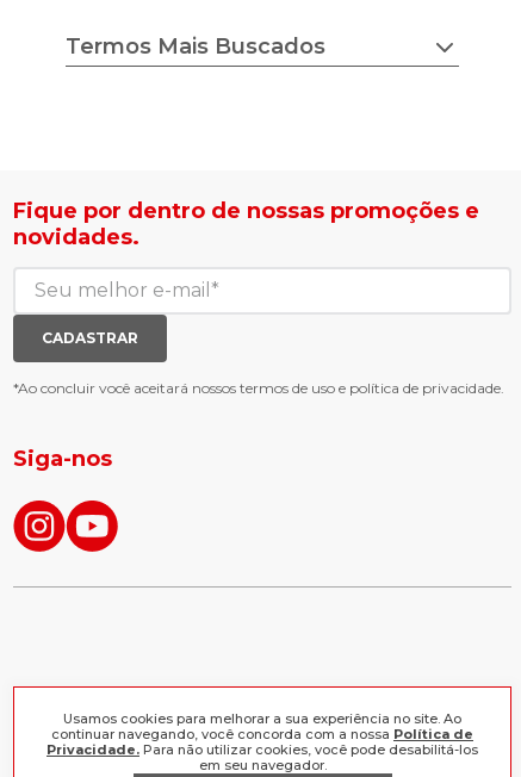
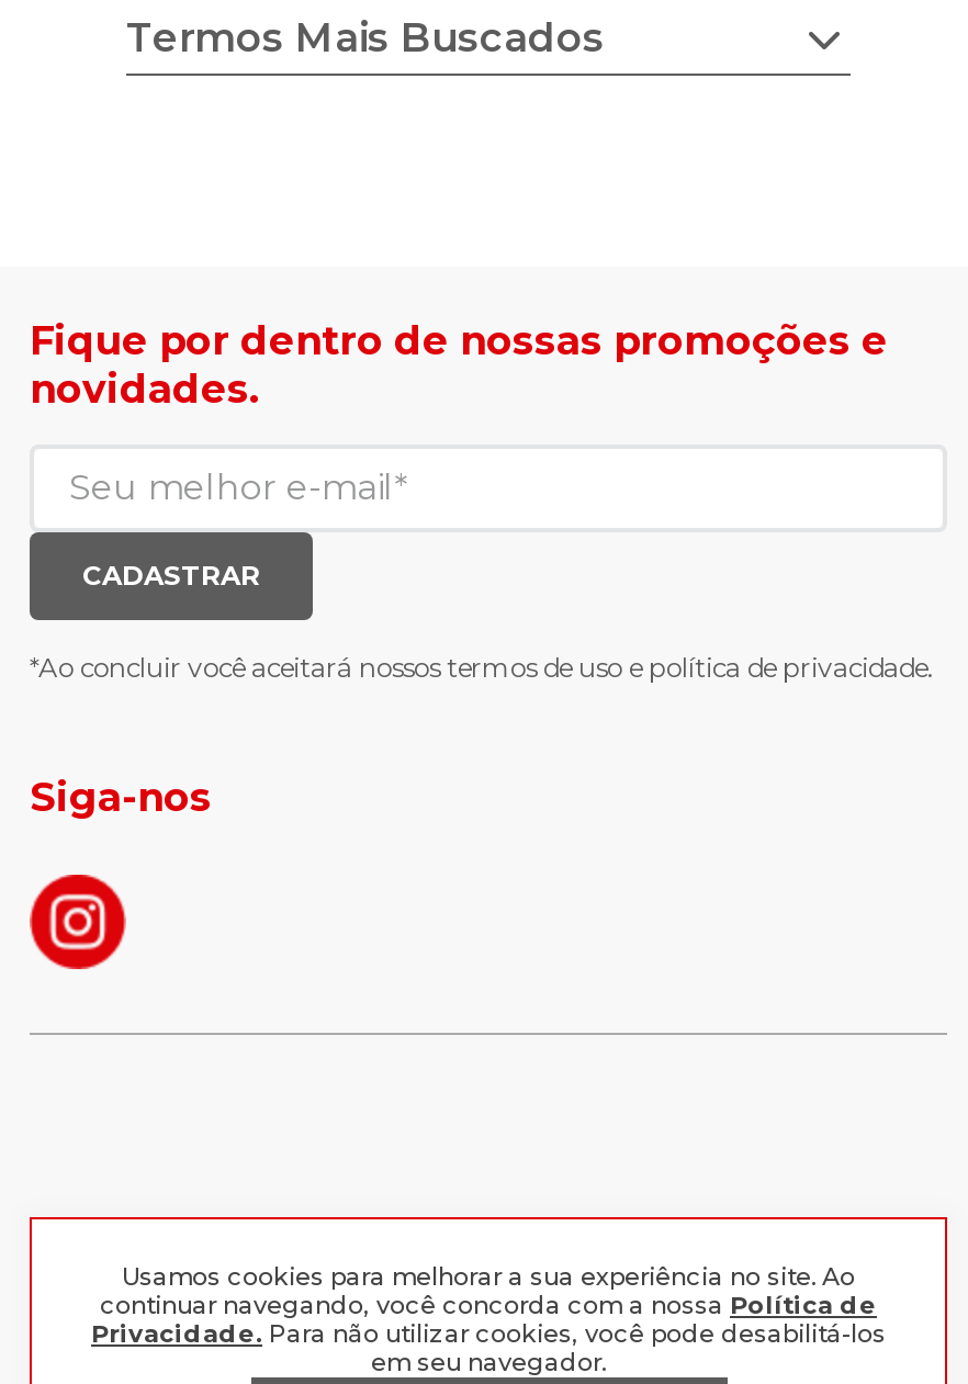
[67,499,119,553] [image] -> none

